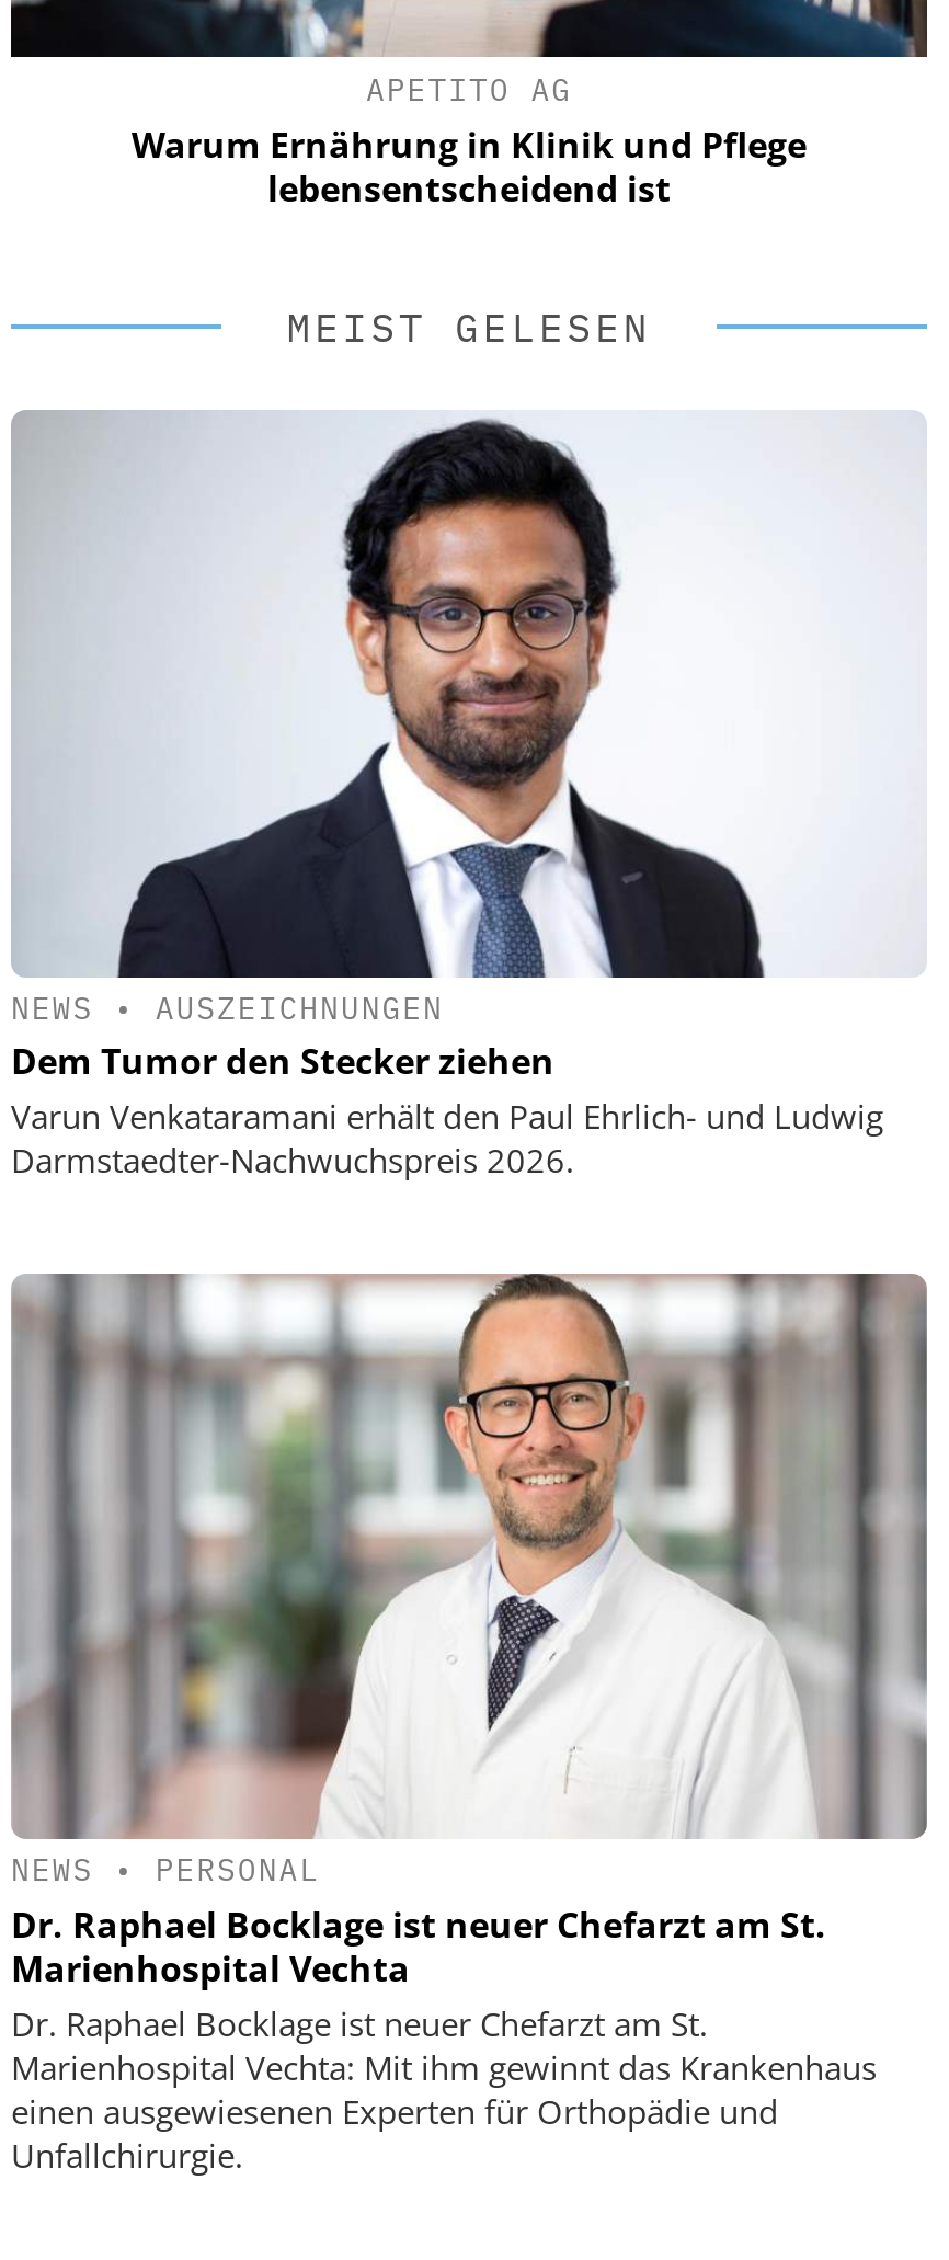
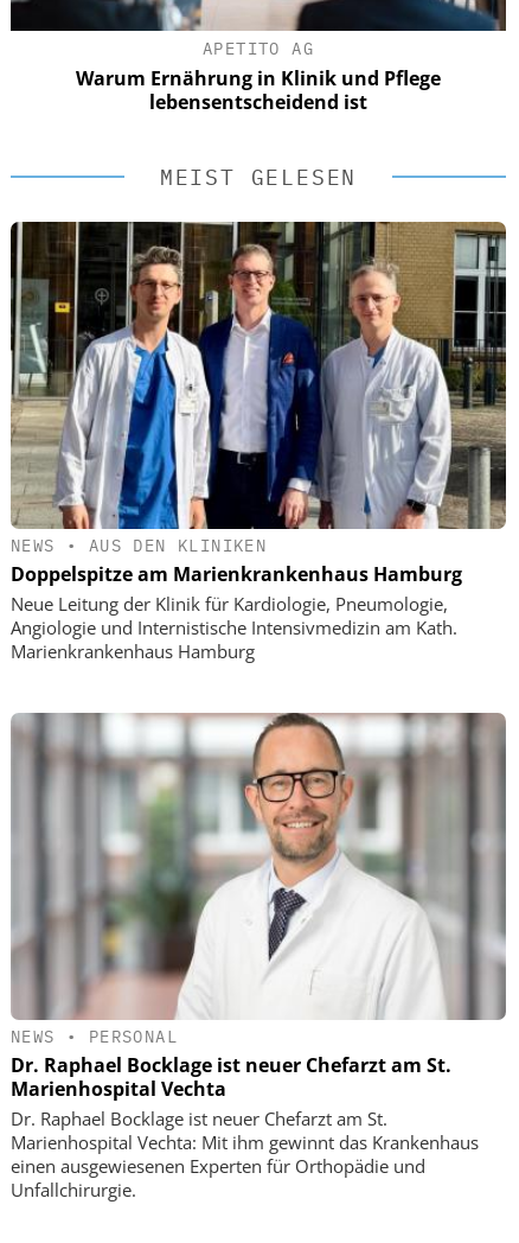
[11,410,927,1182] [image] | NEWS • AUSZEICHNUNGEN | Dem Tumor den Stecker ziehen | Varun Venkataramani erhält den Paul Ehrlich- und Ludwig | Darmstaedter-Nachwuchspreis 2026. -> [11,221,507,663] [image] | NEWS • AUS DEN KLINIKEN | Doppelspitze am Marienkrankenhaus Hamburg | Neue Leitung der Klinik für Kardiologie, Pneumologie, | Angiologie und Internistische Intensivmedizin am Kath. | Marienkrankenhaus Hamburg

